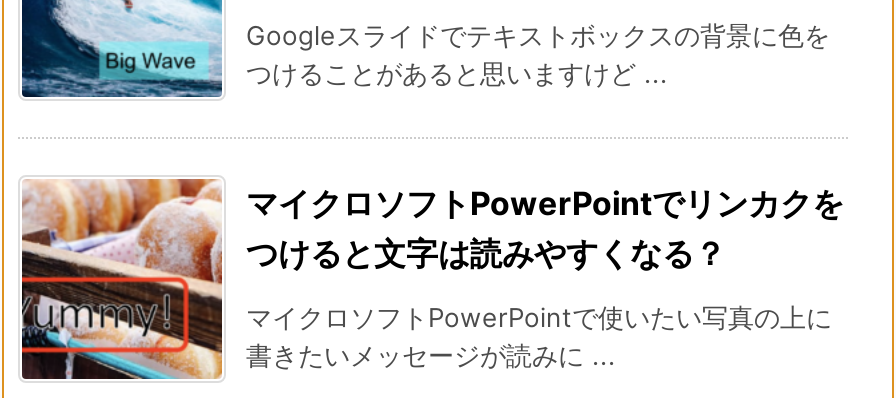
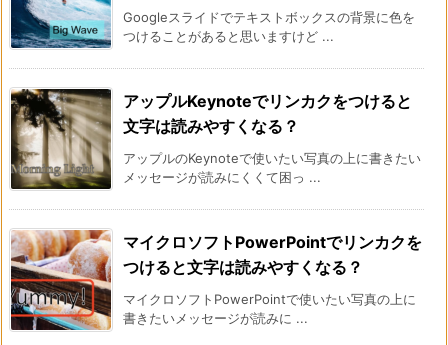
none -> [10,88,421,190] [image] | アップルKeynoteでリンカクをつけると | 文字は読みやすくなる？ | アップルのKeynoteで使いたい写真の上に書きたい | メッセージが読みにくくて困っ ...

